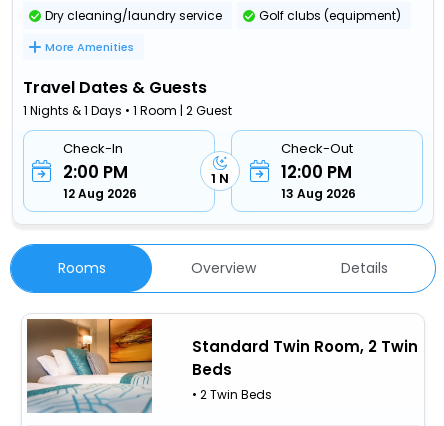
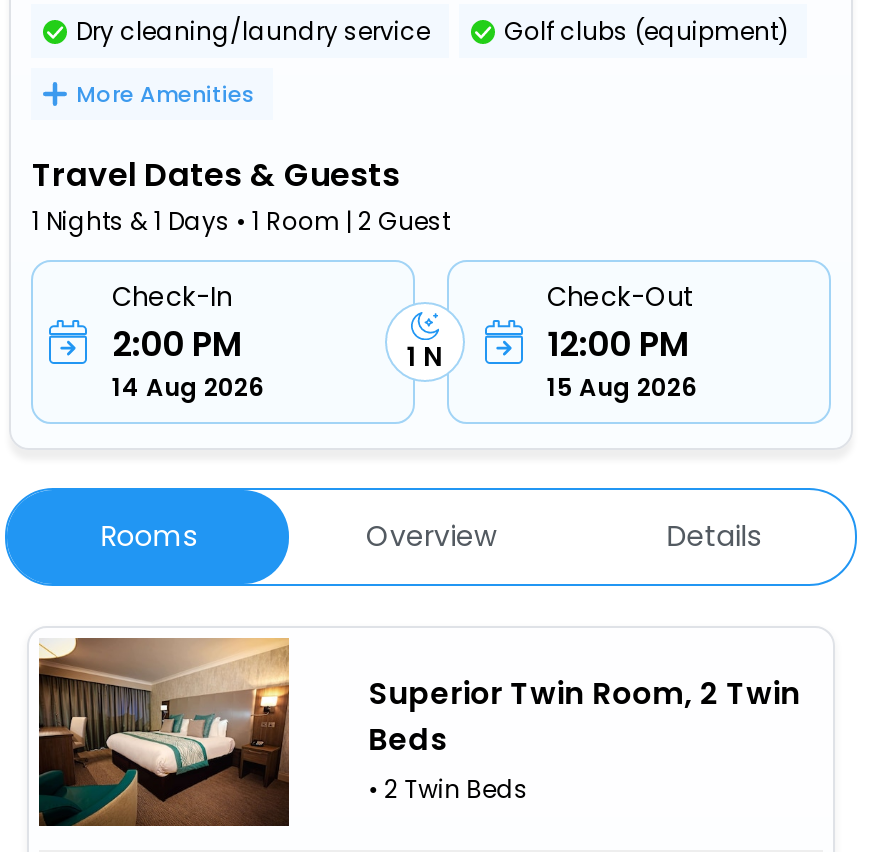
[63,185,137,202] 12 Aug 2026 -> [112,370,264,404] 14 Aug 2026
[281,185,356,202] 13 Aug 2026 -> [547,370,697,404] 15 Aug 2026
[26,318,418,414] [image] | Standard Twin Room, 2 Twin -> [37,638,800,828] [image] | Superior Twin Room, 2 Twin

